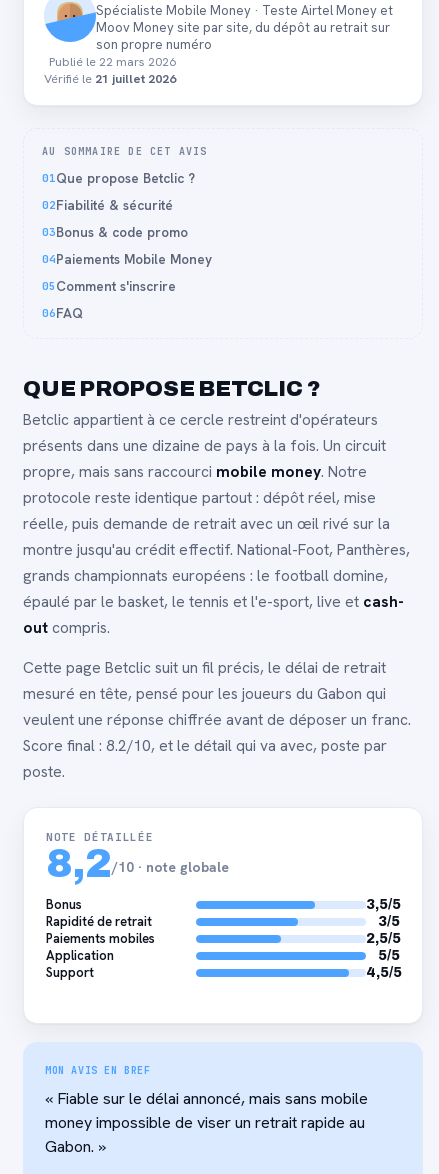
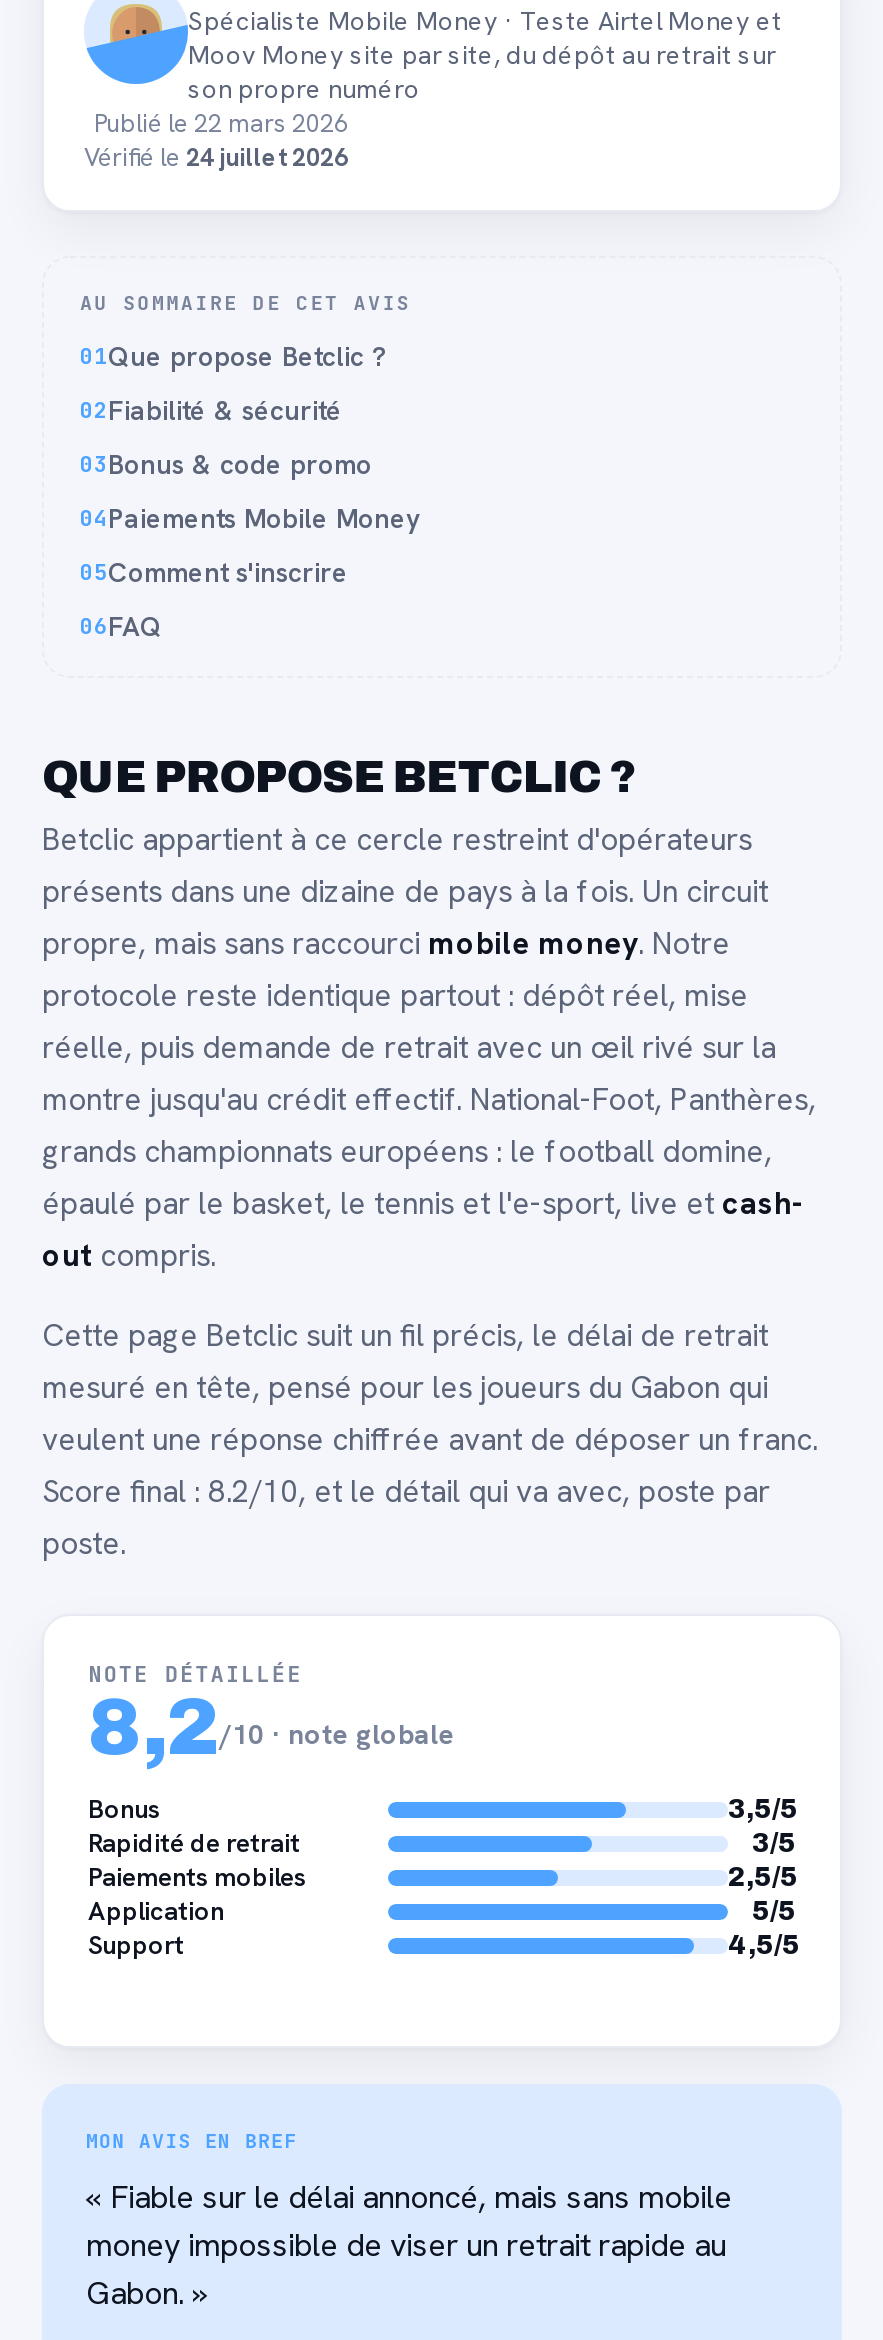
[44,70,176,87] Vérifié le 21 juillet 2026 -> [84,141,348,175] Vérifié le 24 juillet 2026

